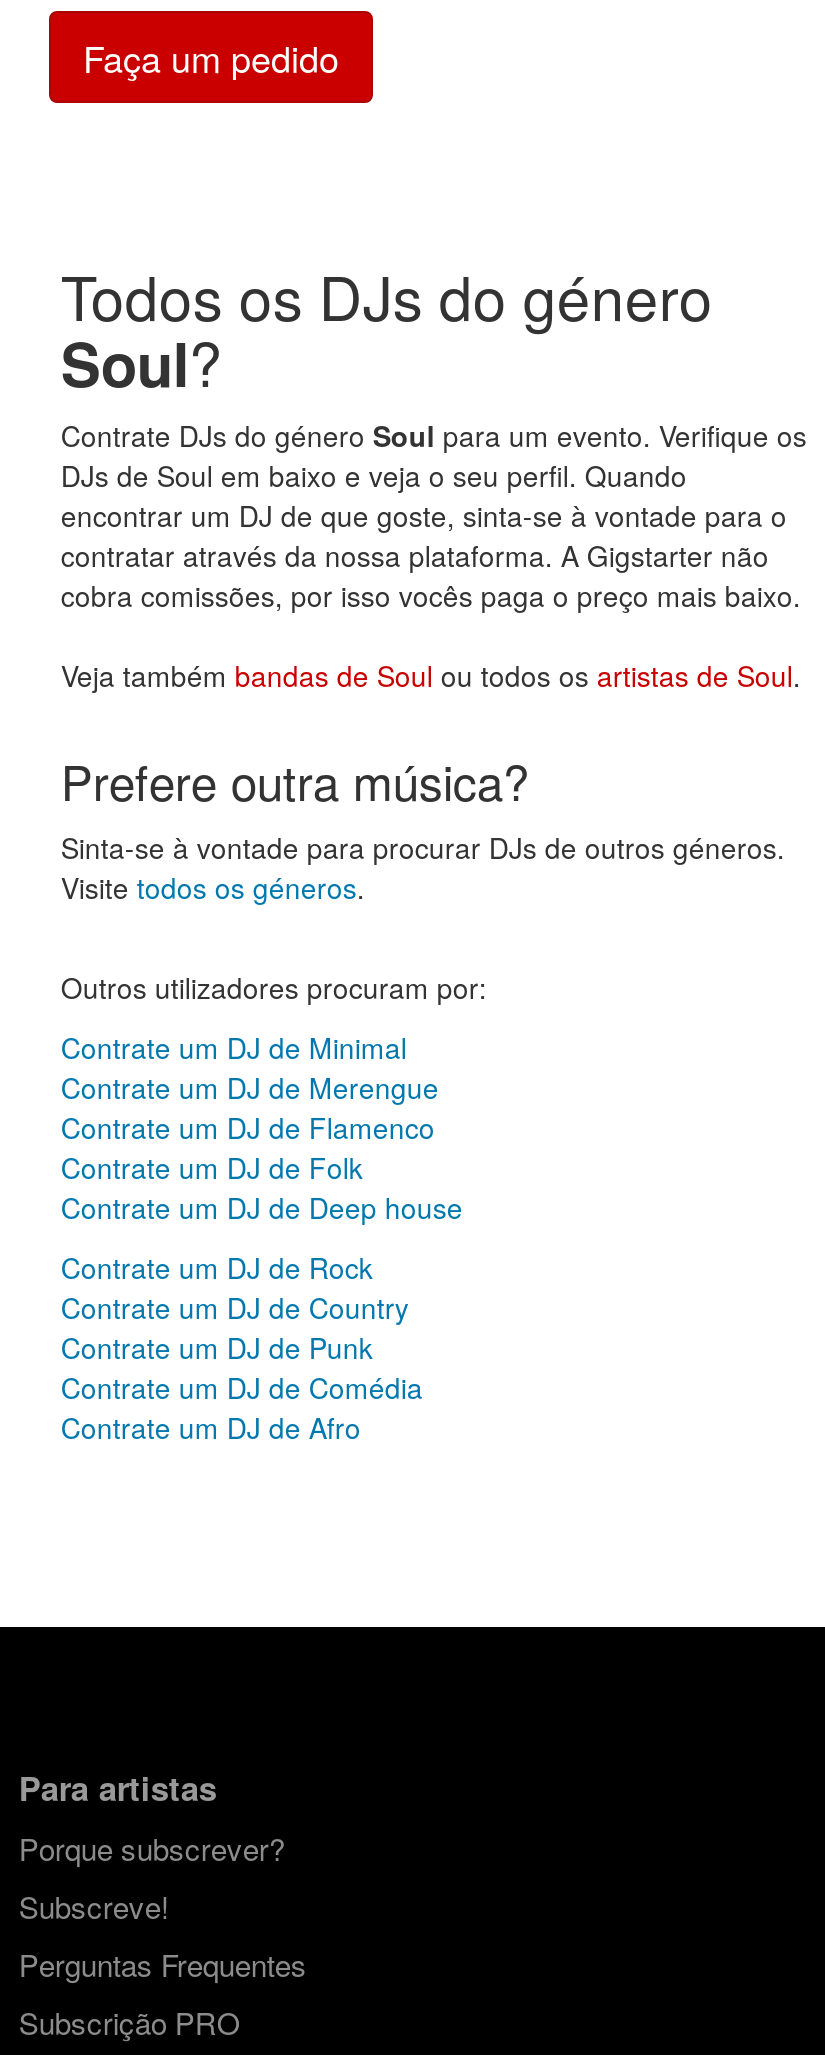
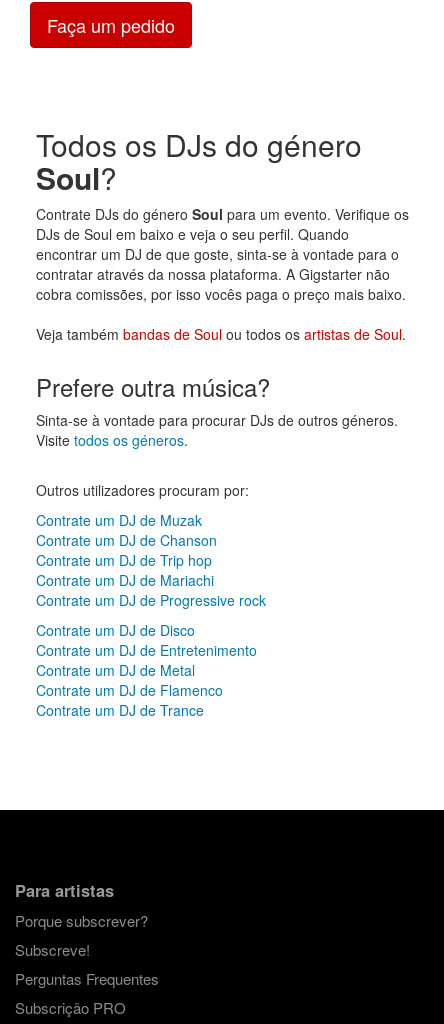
[61,1026,439,1106] Contrate um DJ de Minimal | Contrate um DJ de Merengue -> [36,509,266,679] Contrate um DJ de Muzak | Contrate um DJ de Chanson | Contrate um DJ de Trip hop | Contrate um DJ de Mariachi | Contrate um DJ de Progressive rock | Contrate um DJ de Disco | Contrate um DJ de Entretenimento | Contrate um DJ de Metal
moved [61,1106,435,1146] -> [36,679,223,699]: Contrate um DJ de Flamenco
[61,1146,463,1446] Contrate um DJ de Folk | Contrate um DJ de Deep house | Contrate um DJ de Rock | Contrate um DJ de Country | Contrate um DJ de Punk | Contrate um DJ de Comédia | Contrate um DJ de Afro -> [36,699,204,719] Contrate um DJ de Trance

